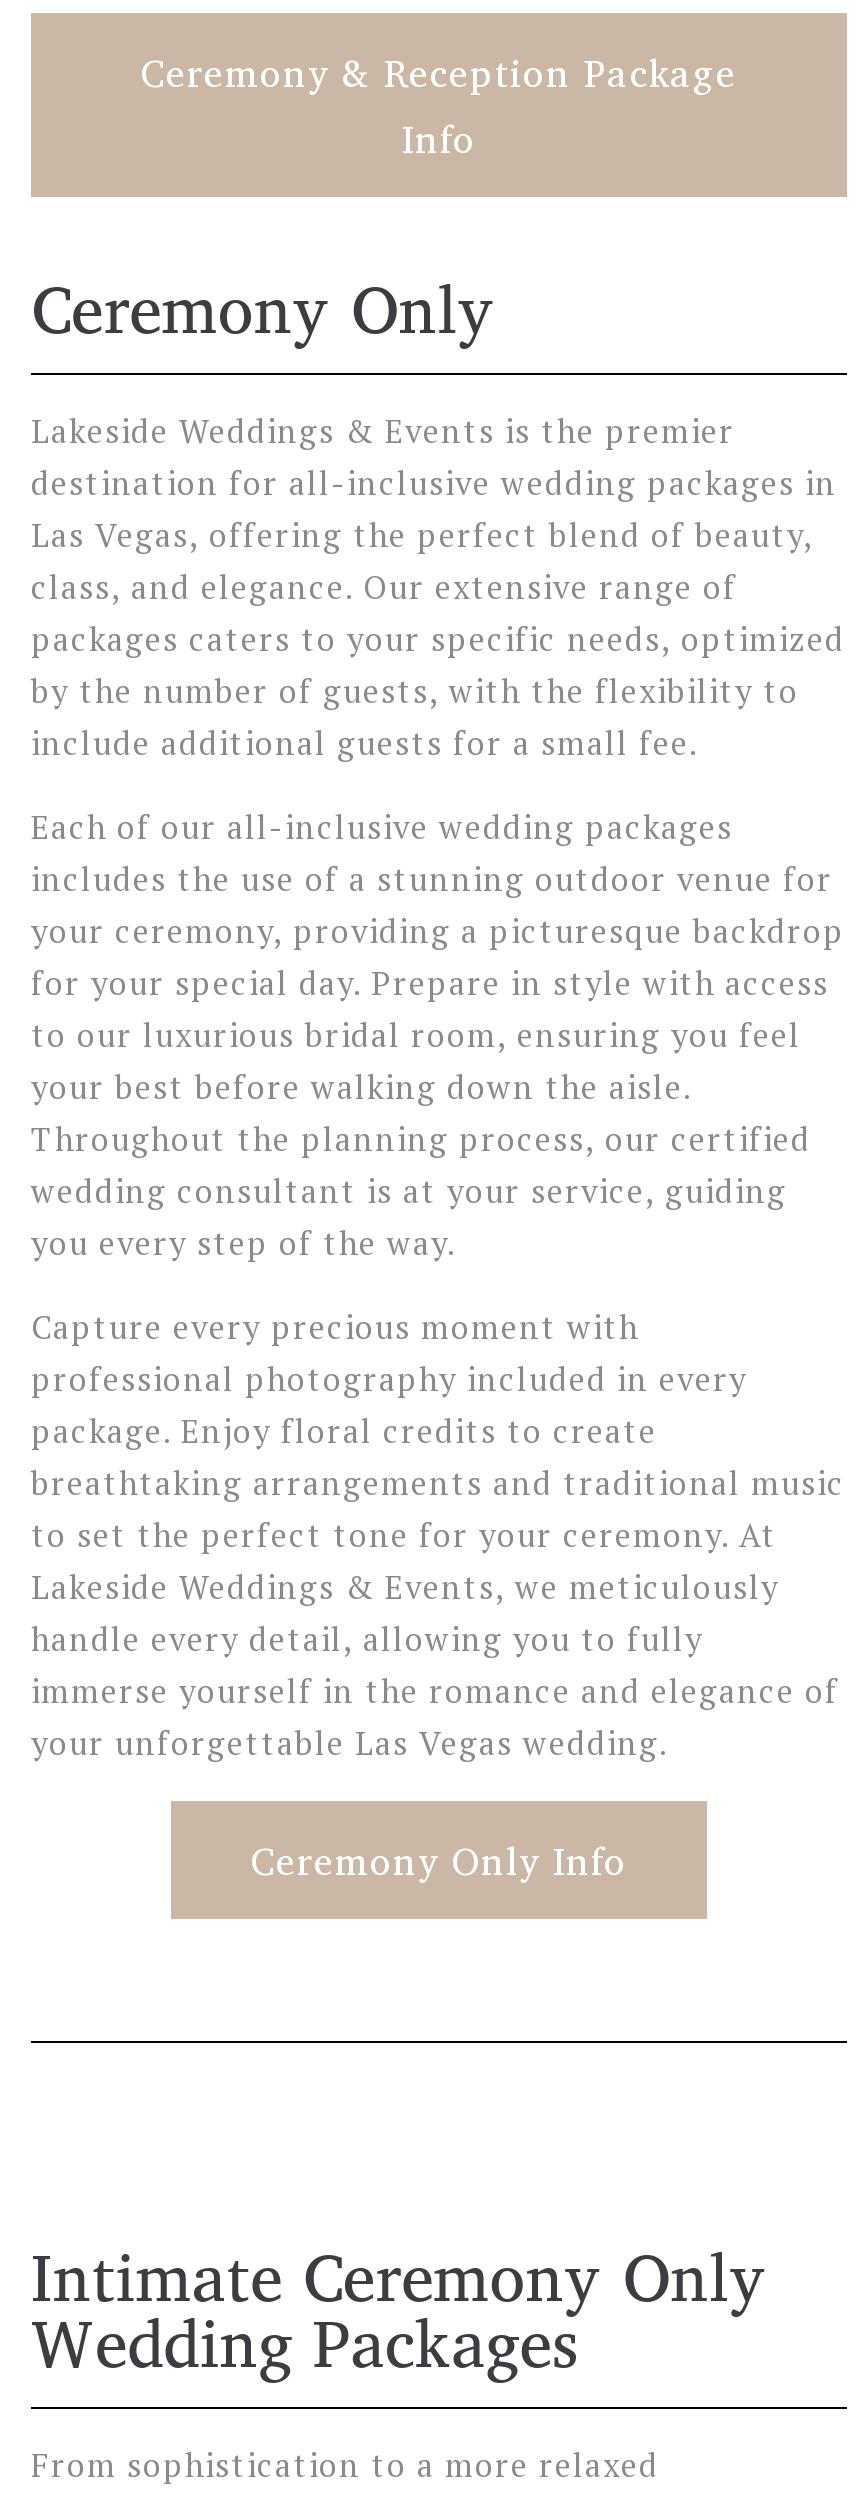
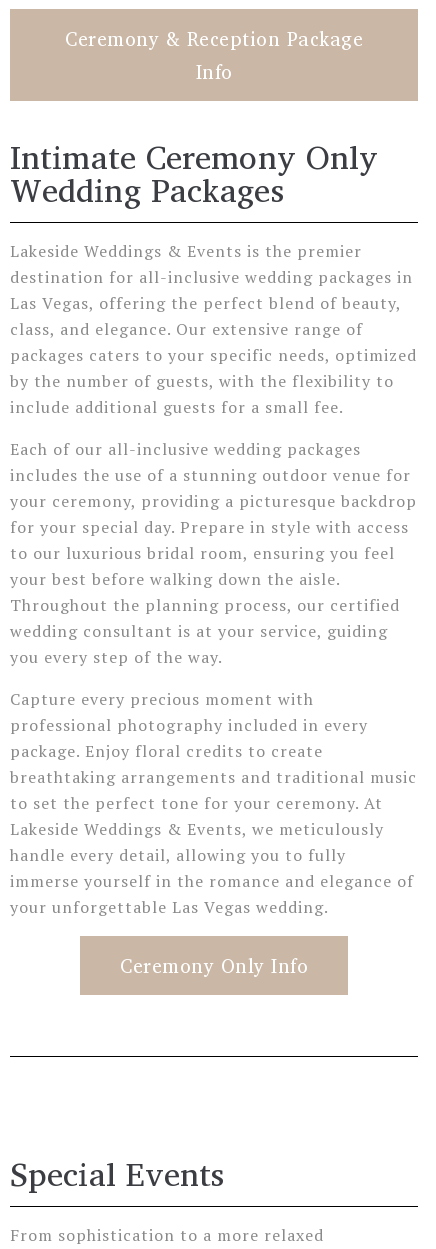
[31,255,496,363] Ceremony Only -> none
moved [31,409,845,1891] -> [10,240,417,981]: Lakeside Weddings & Events is the premier | destination for all-inclusive wedding packages in | Las Vegas, offering the perfect blend of beauty, | ... | your unforgettable Las Vegas wedding. | Ceremony Only Info
none -> [10,1147,224,1201] Special Events
moved [31,2223,767,2397] -> [10,130,378,217]: Intimate Ceremony Only | Wedding Packages

